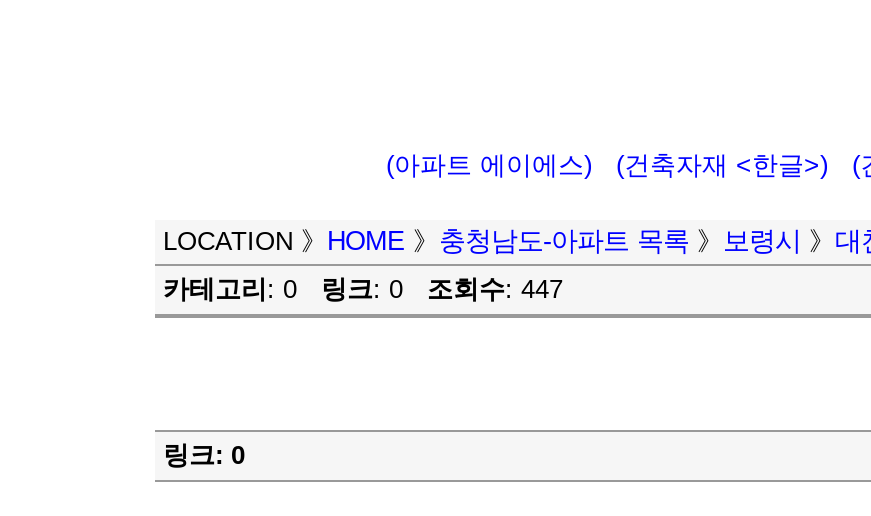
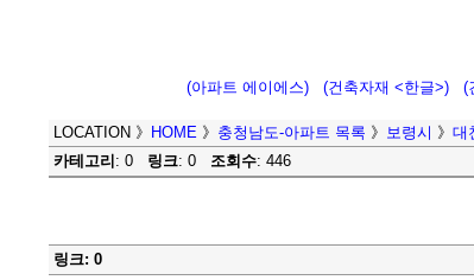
[163,274,563,304] 카테고리: 0 링크: 0 조회수: 447 -> [53,152,291,170] 카테고리: 0 링크: 0 조회수: 446

